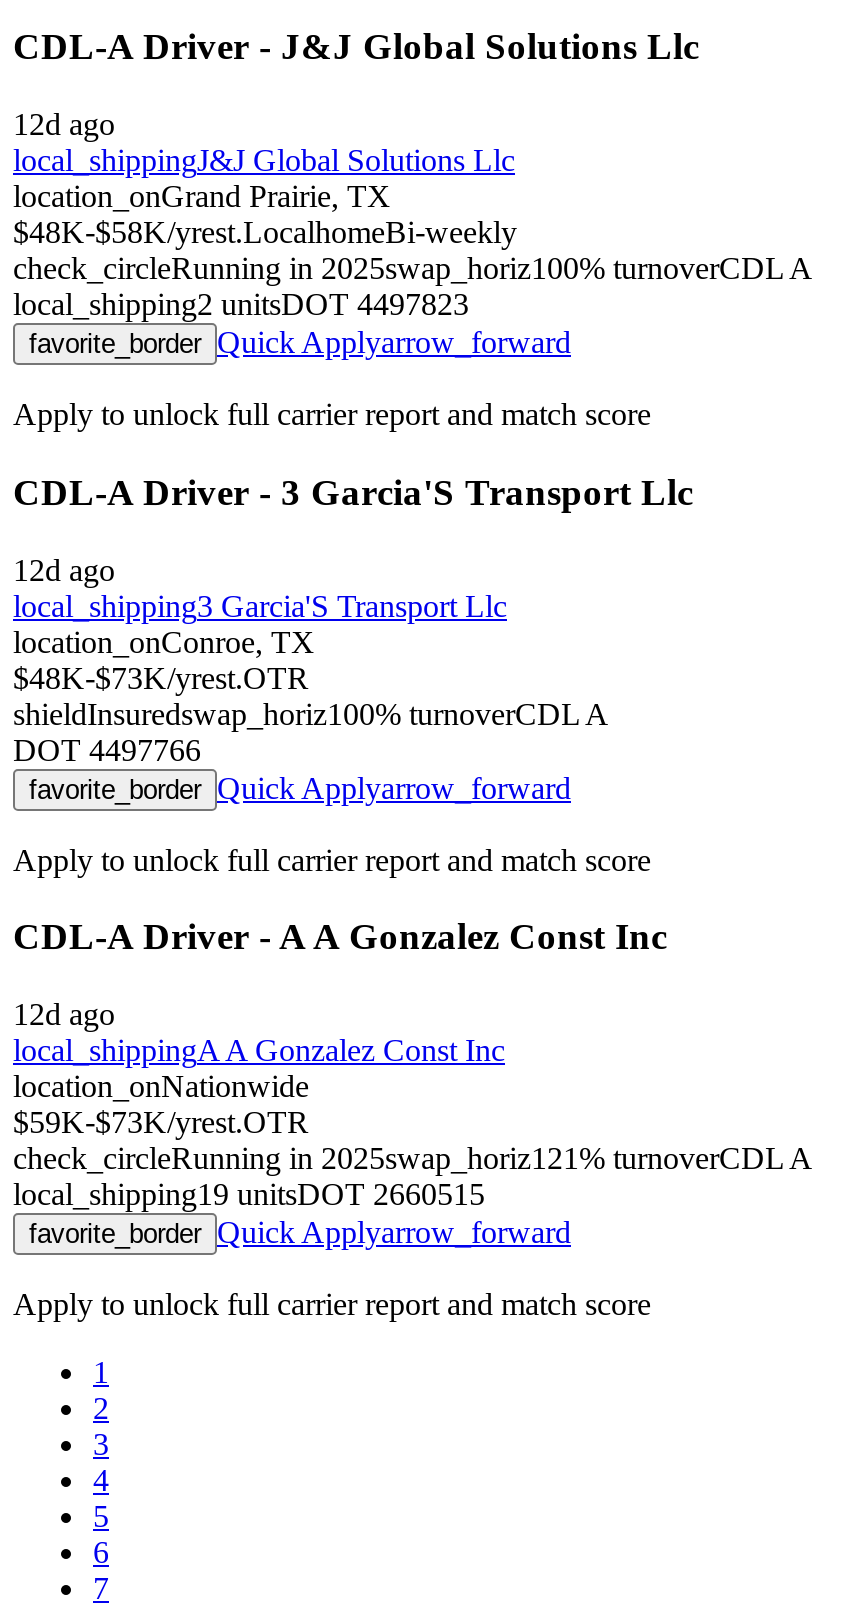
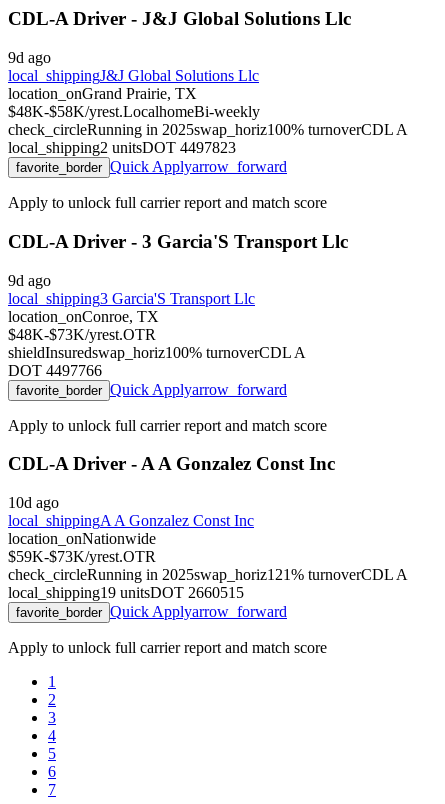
[13,107,115,141] 12d ago -> [8,49,51,66] 9d ago
[13,552,115,586] 12d ago -> [8,272,51,289] 9d ago
[13,997,115,1031] 12d ago -> [8,494,59,511] 10d ago

